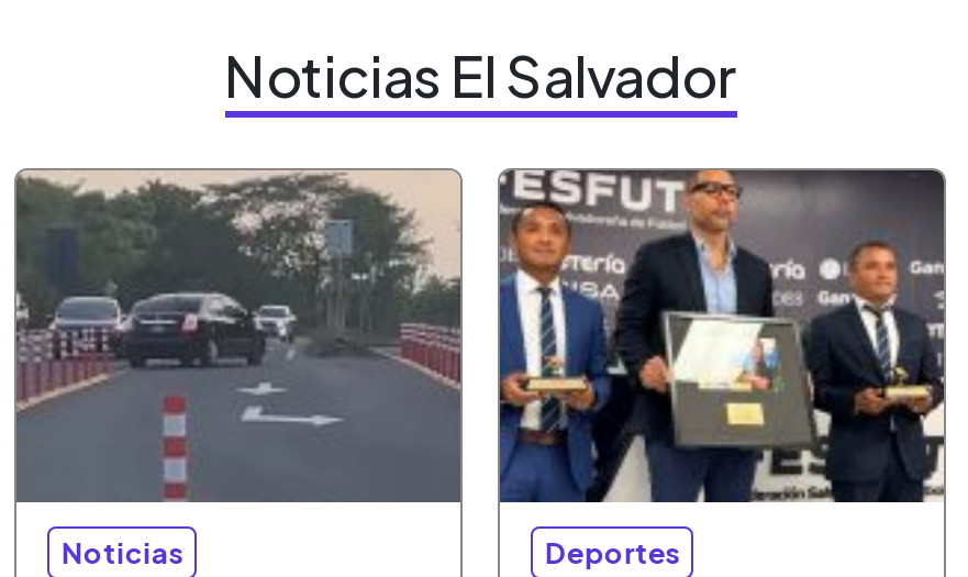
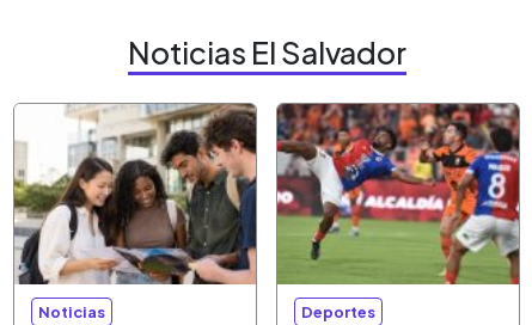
[14,170,463,504] [image] -> [13,103,257,286] [image]
[498,168,946,504] [image] -> [276,103,520,286] [image]

